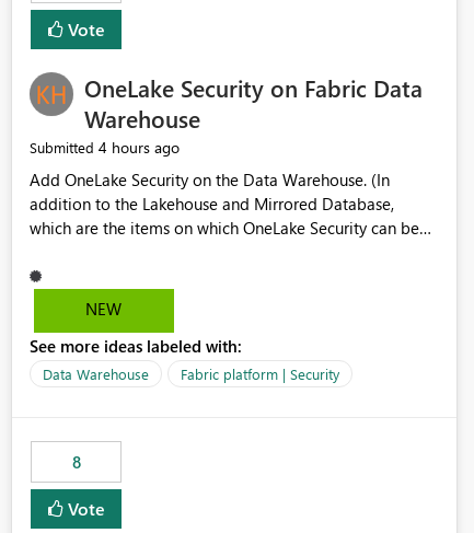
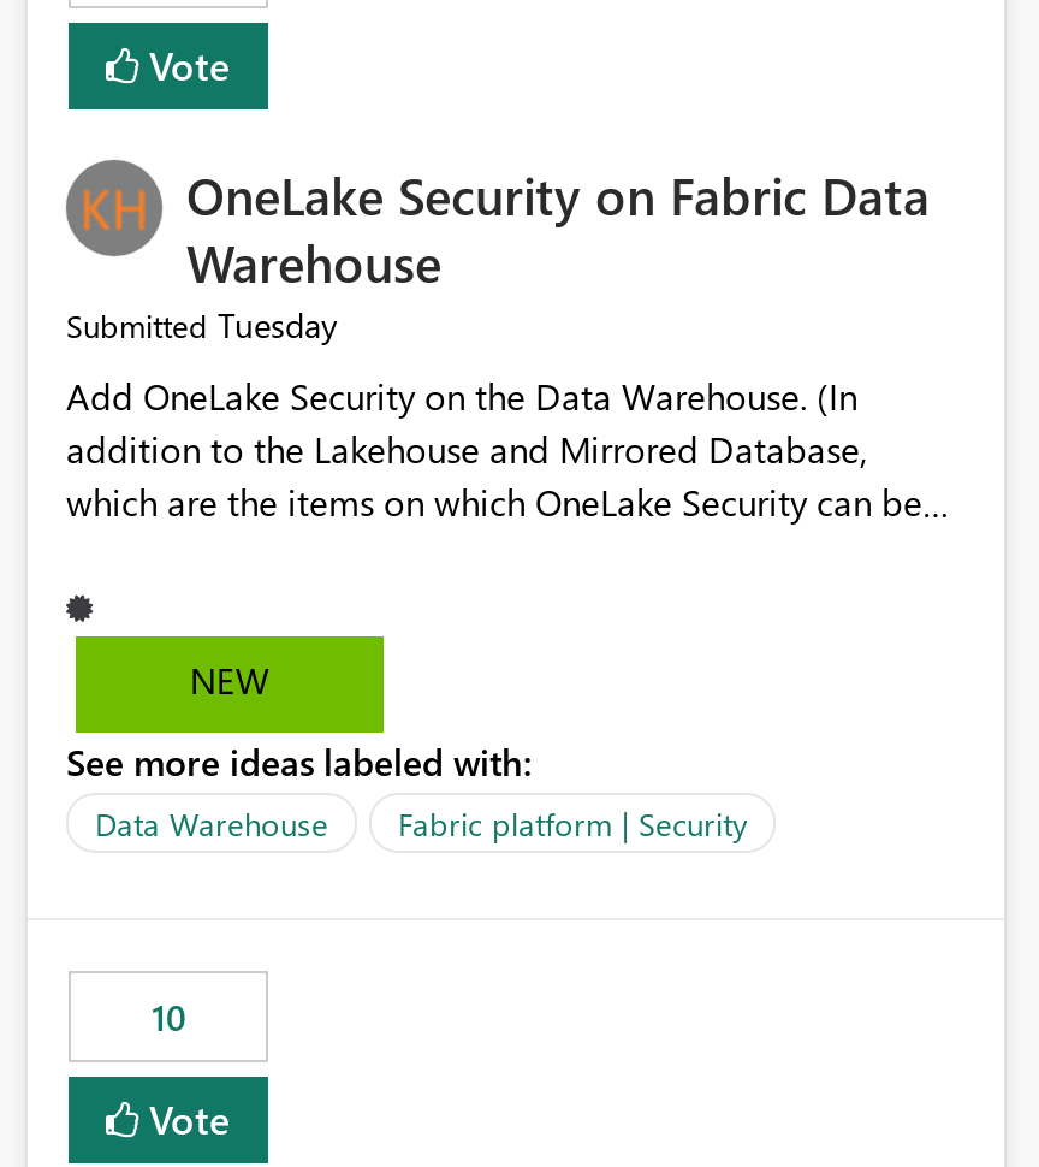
[30,137,180,158] Submitted 4 hours ago -> [66,303,338,349] Submitted Tuesday
[72,451,80,473] 8 -> [152,994,185,1042] 10

